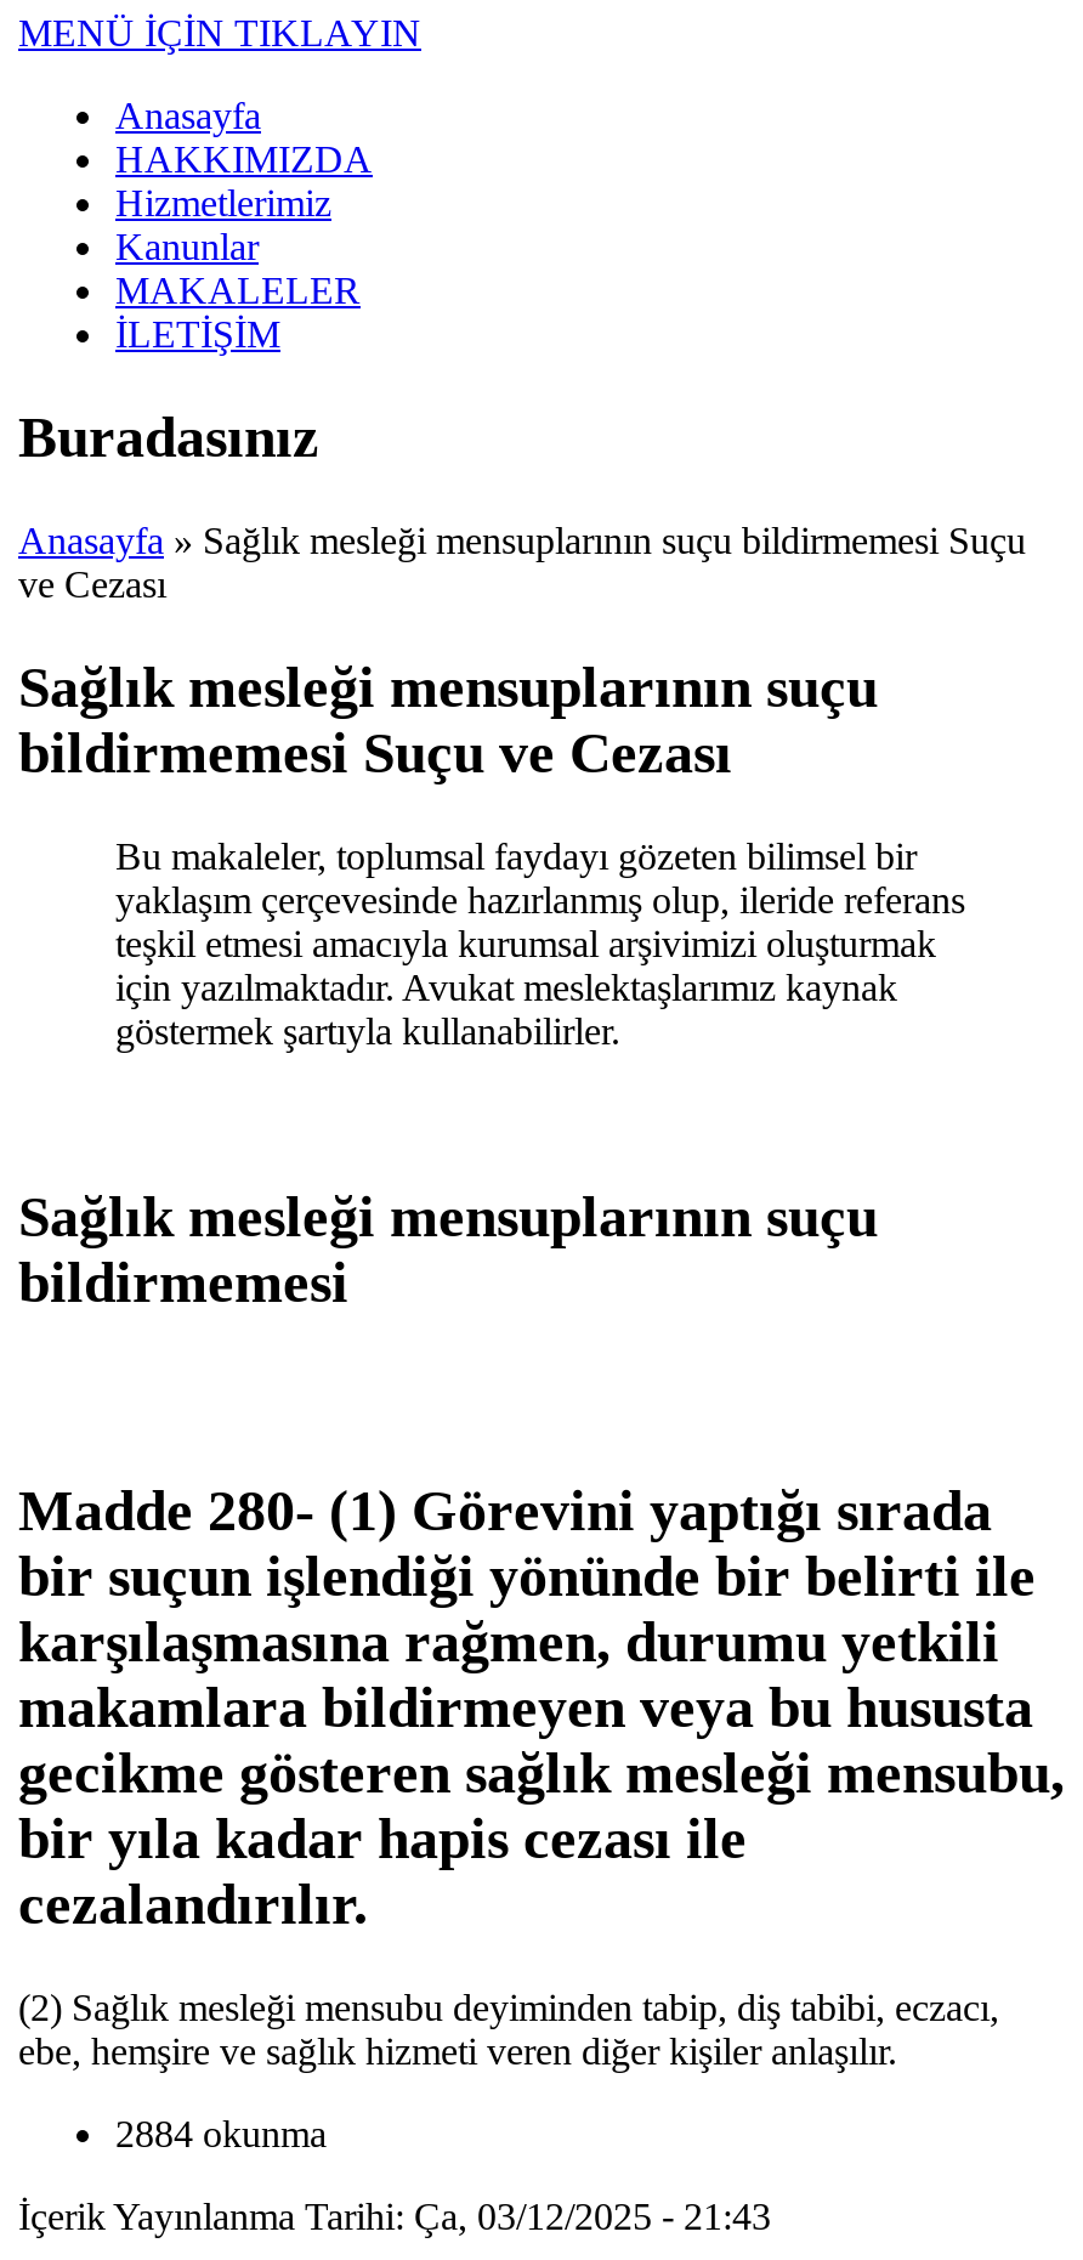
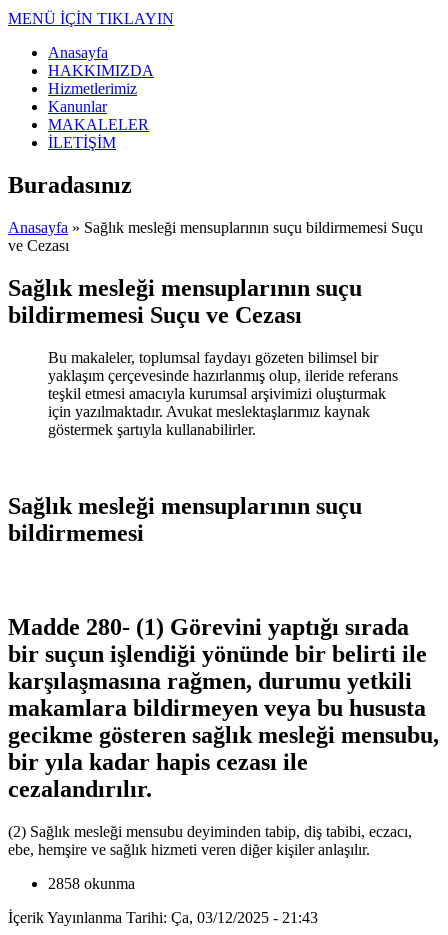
[115,2112,327,2153] 2884 okunma -> [48,875,135,892] 2858 okunma

